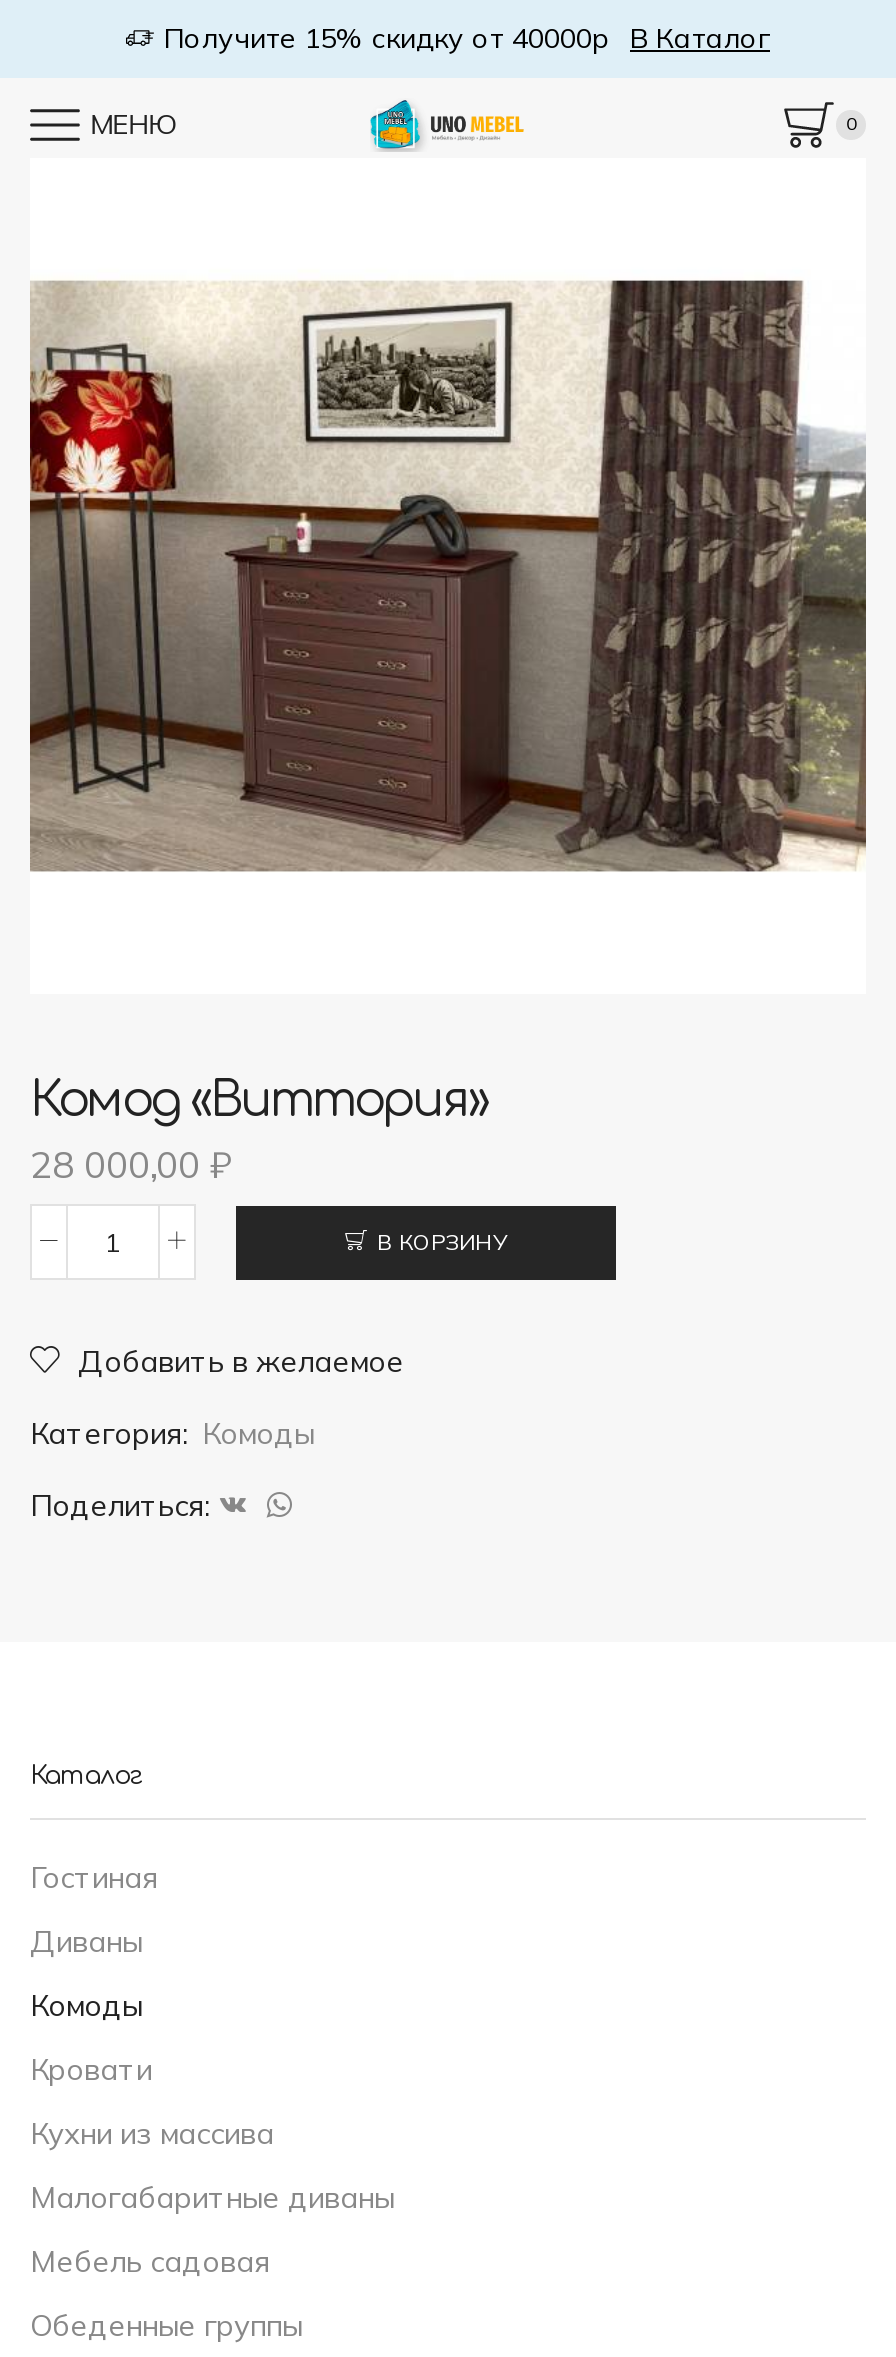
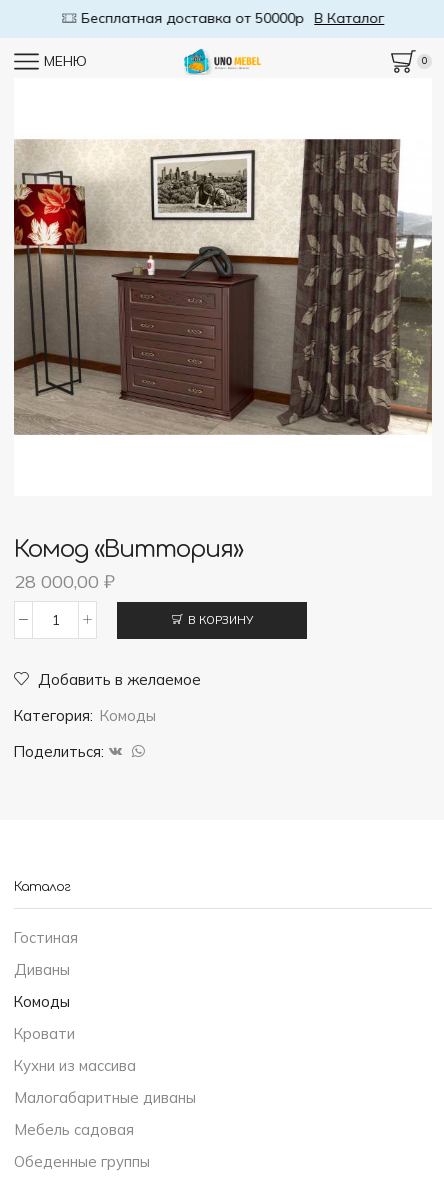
[164,20,770,56] Получите 15% скидку от 40000р В Каталог -> [81,9,384,27] Бесплатная доставка от 50000р В Каталог

